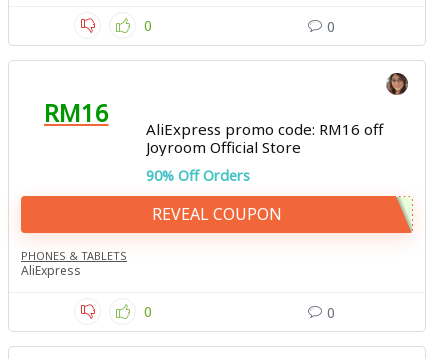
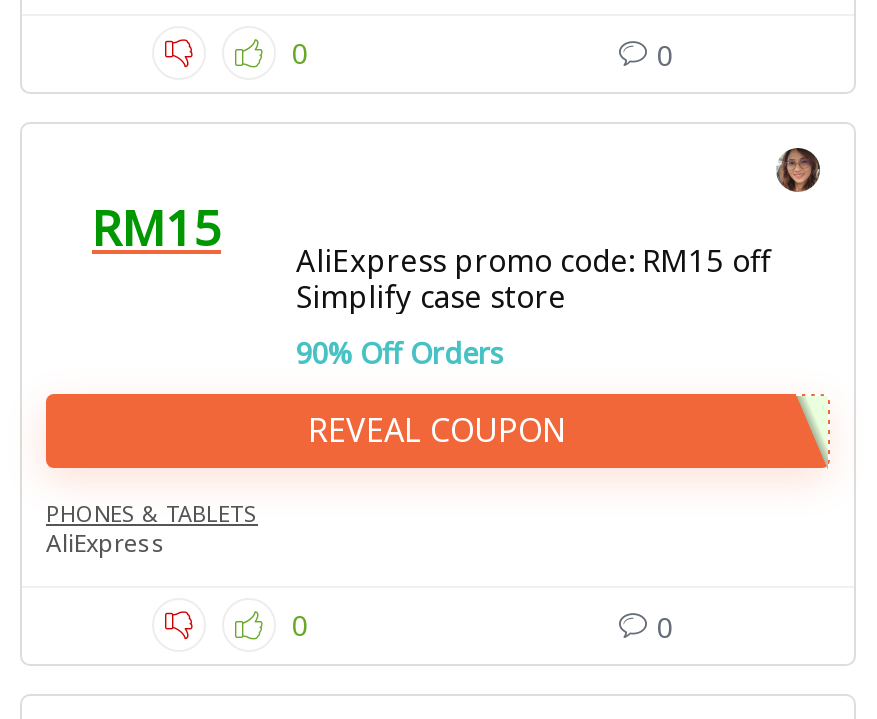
[43,96,383,157] RM16 | AliExpress promo code: RM16 off | Joyroom Official Store -> [91,194,770,316] RM15 | AliExpress promo code: RM15 off | Simplify case store

